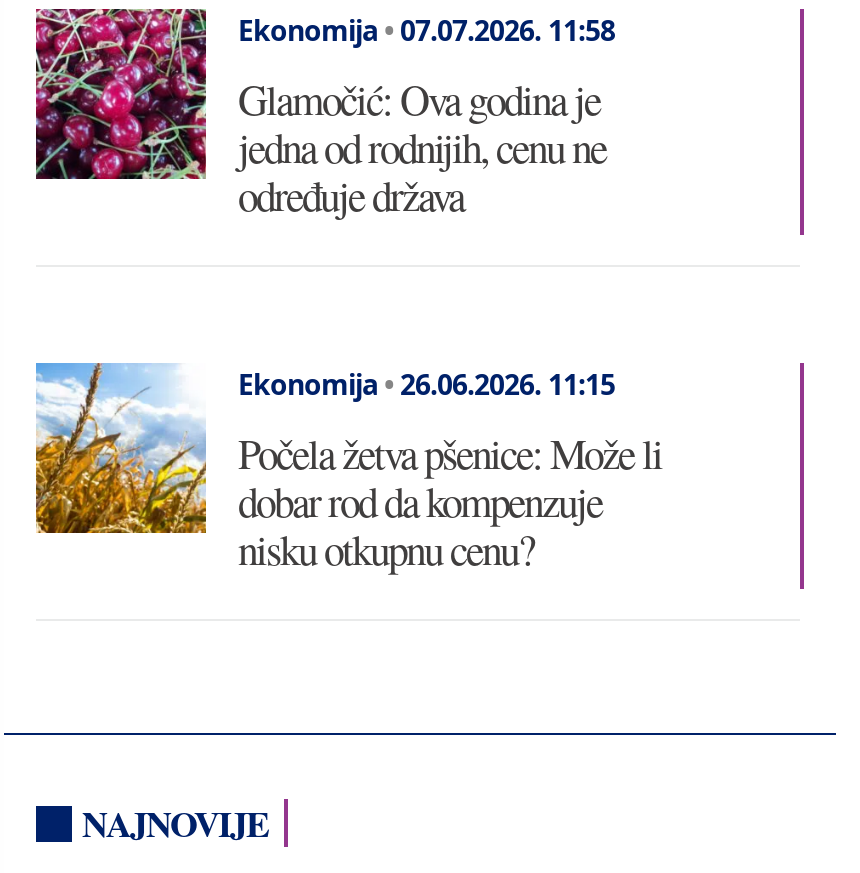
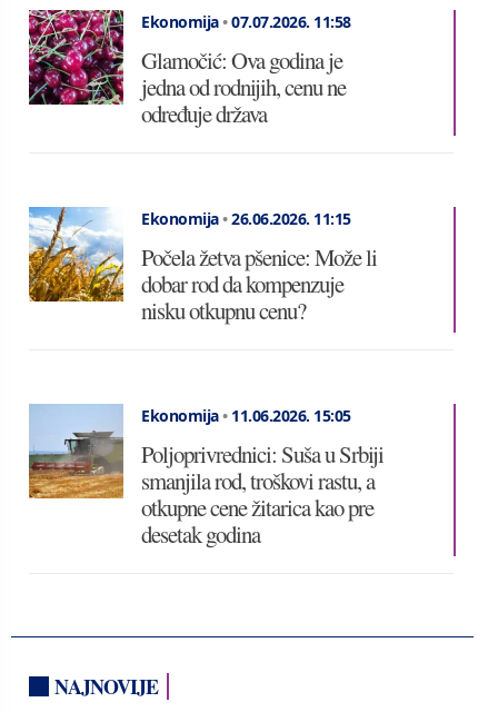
none -> [28,403,384,550] [image] | Ekonomija • 11.06.2026. 15:05 | Poljoprivrednici: Suša u Srbiji | smanjila rod, troškovi rastu, a | otkupne cene žitarica kao pre | desetak godina

